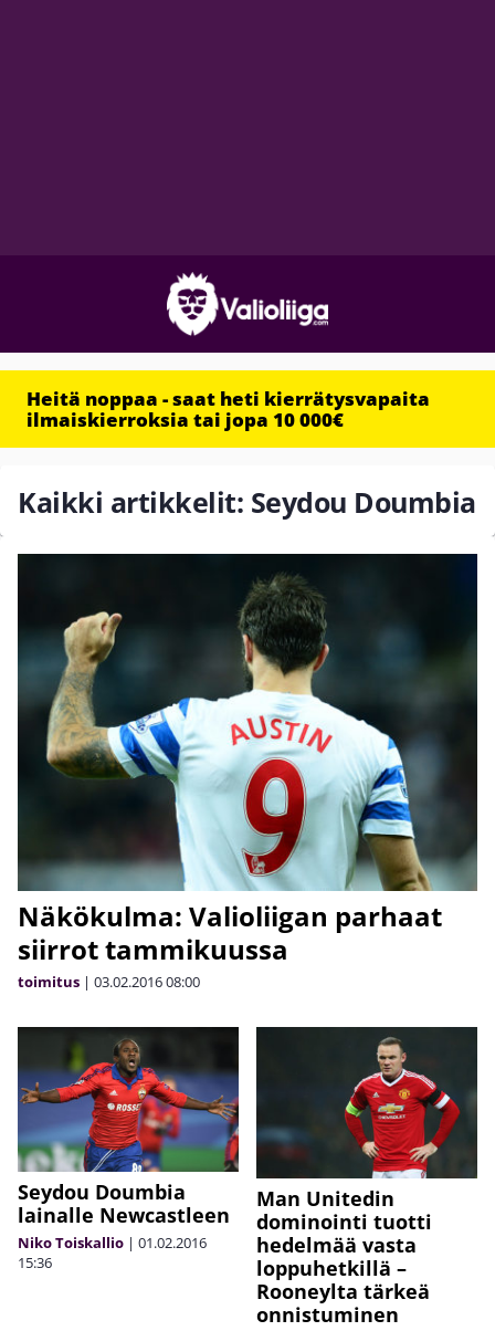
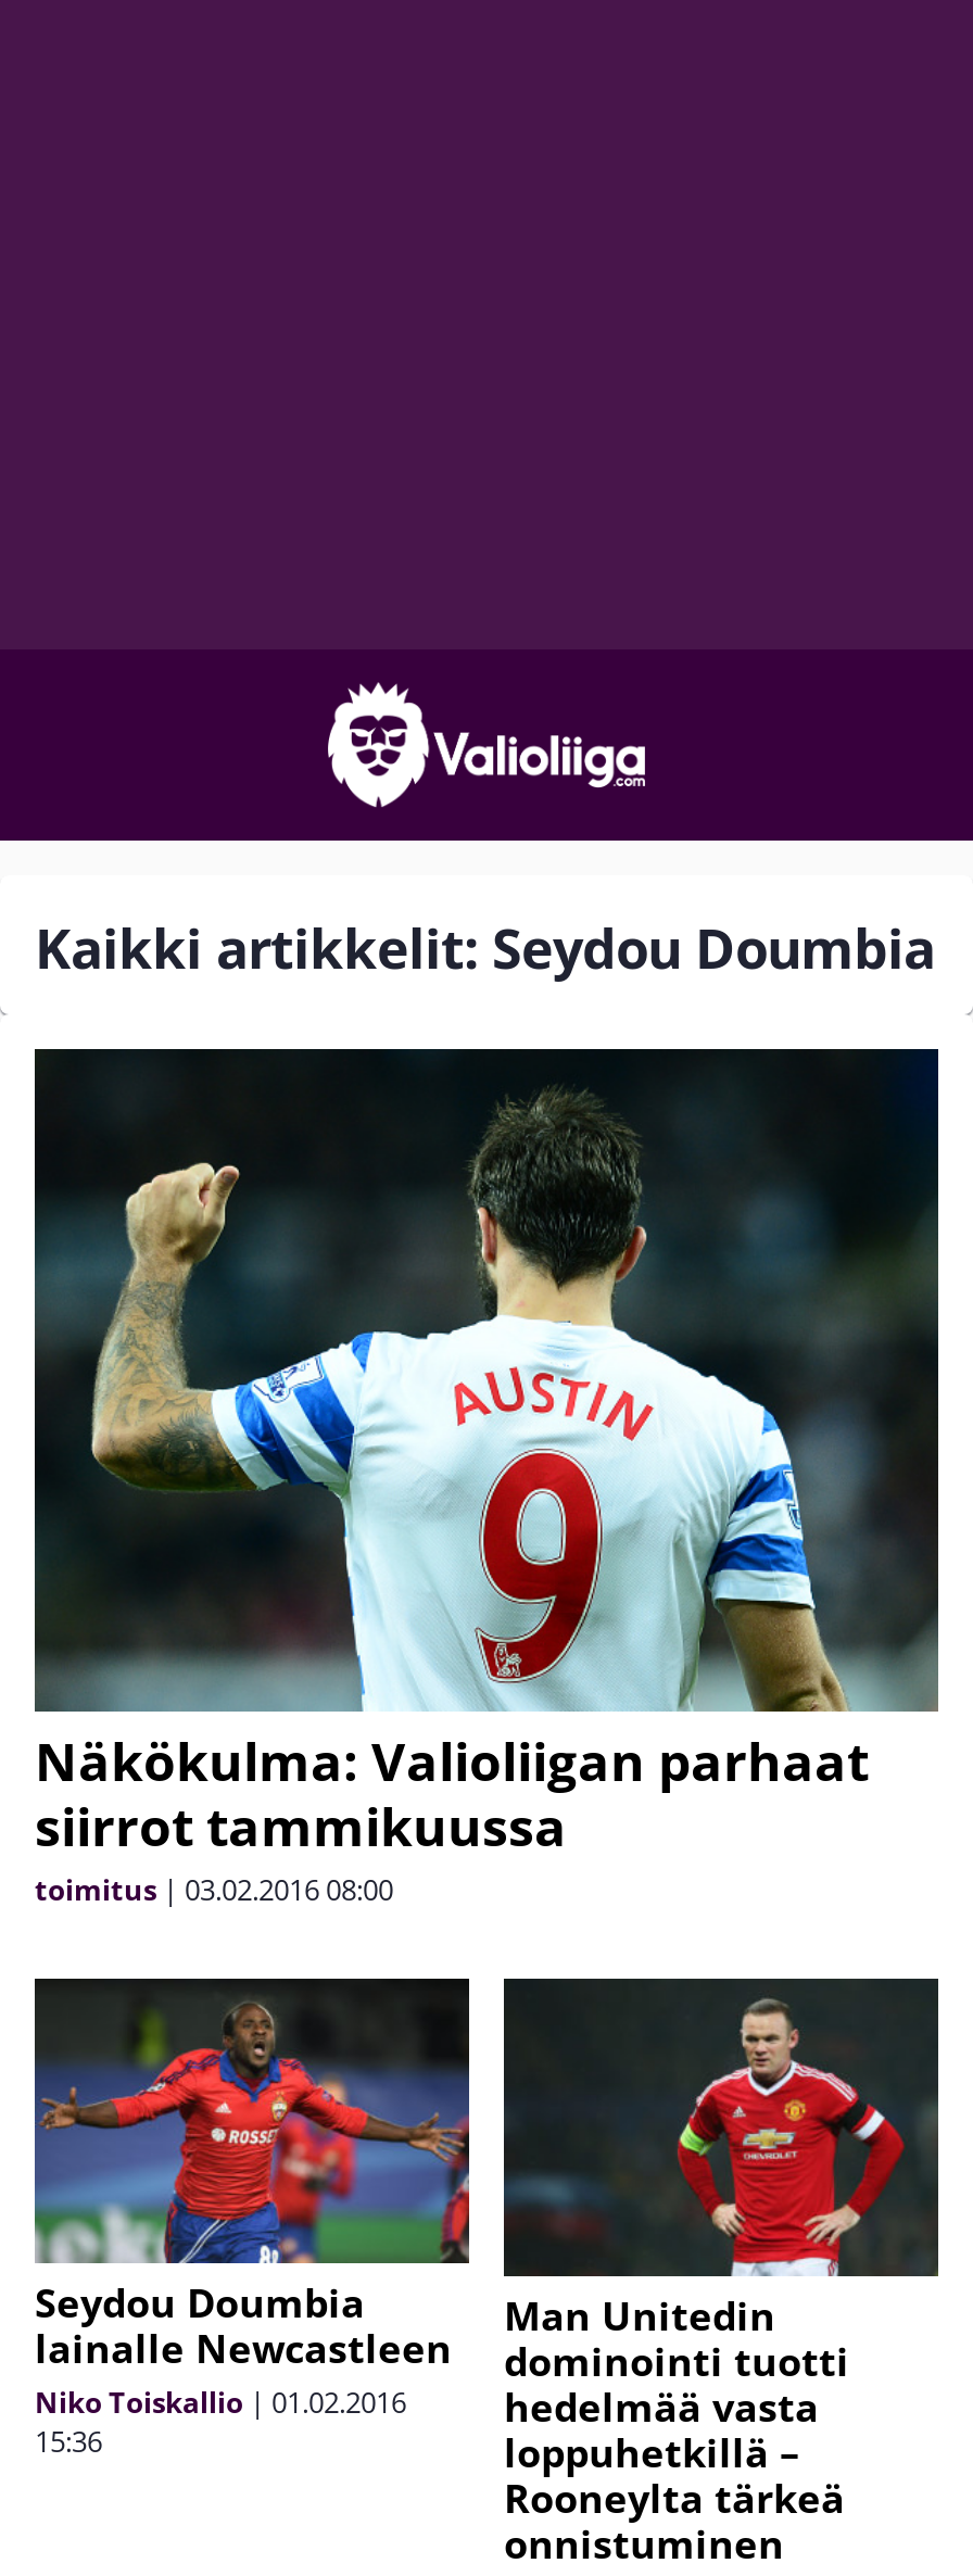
[27,386,430,432] Heitä noppaa - saat heti kierrätysvapaita | ilmaiskierroksia tai jopa 10 000€ -> none

